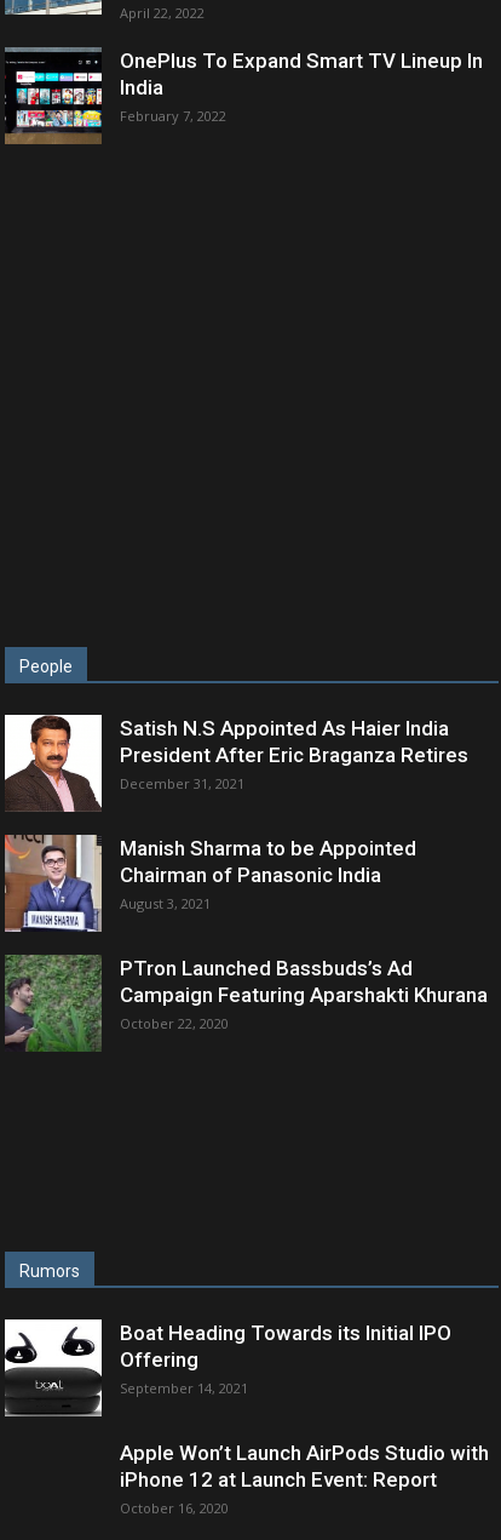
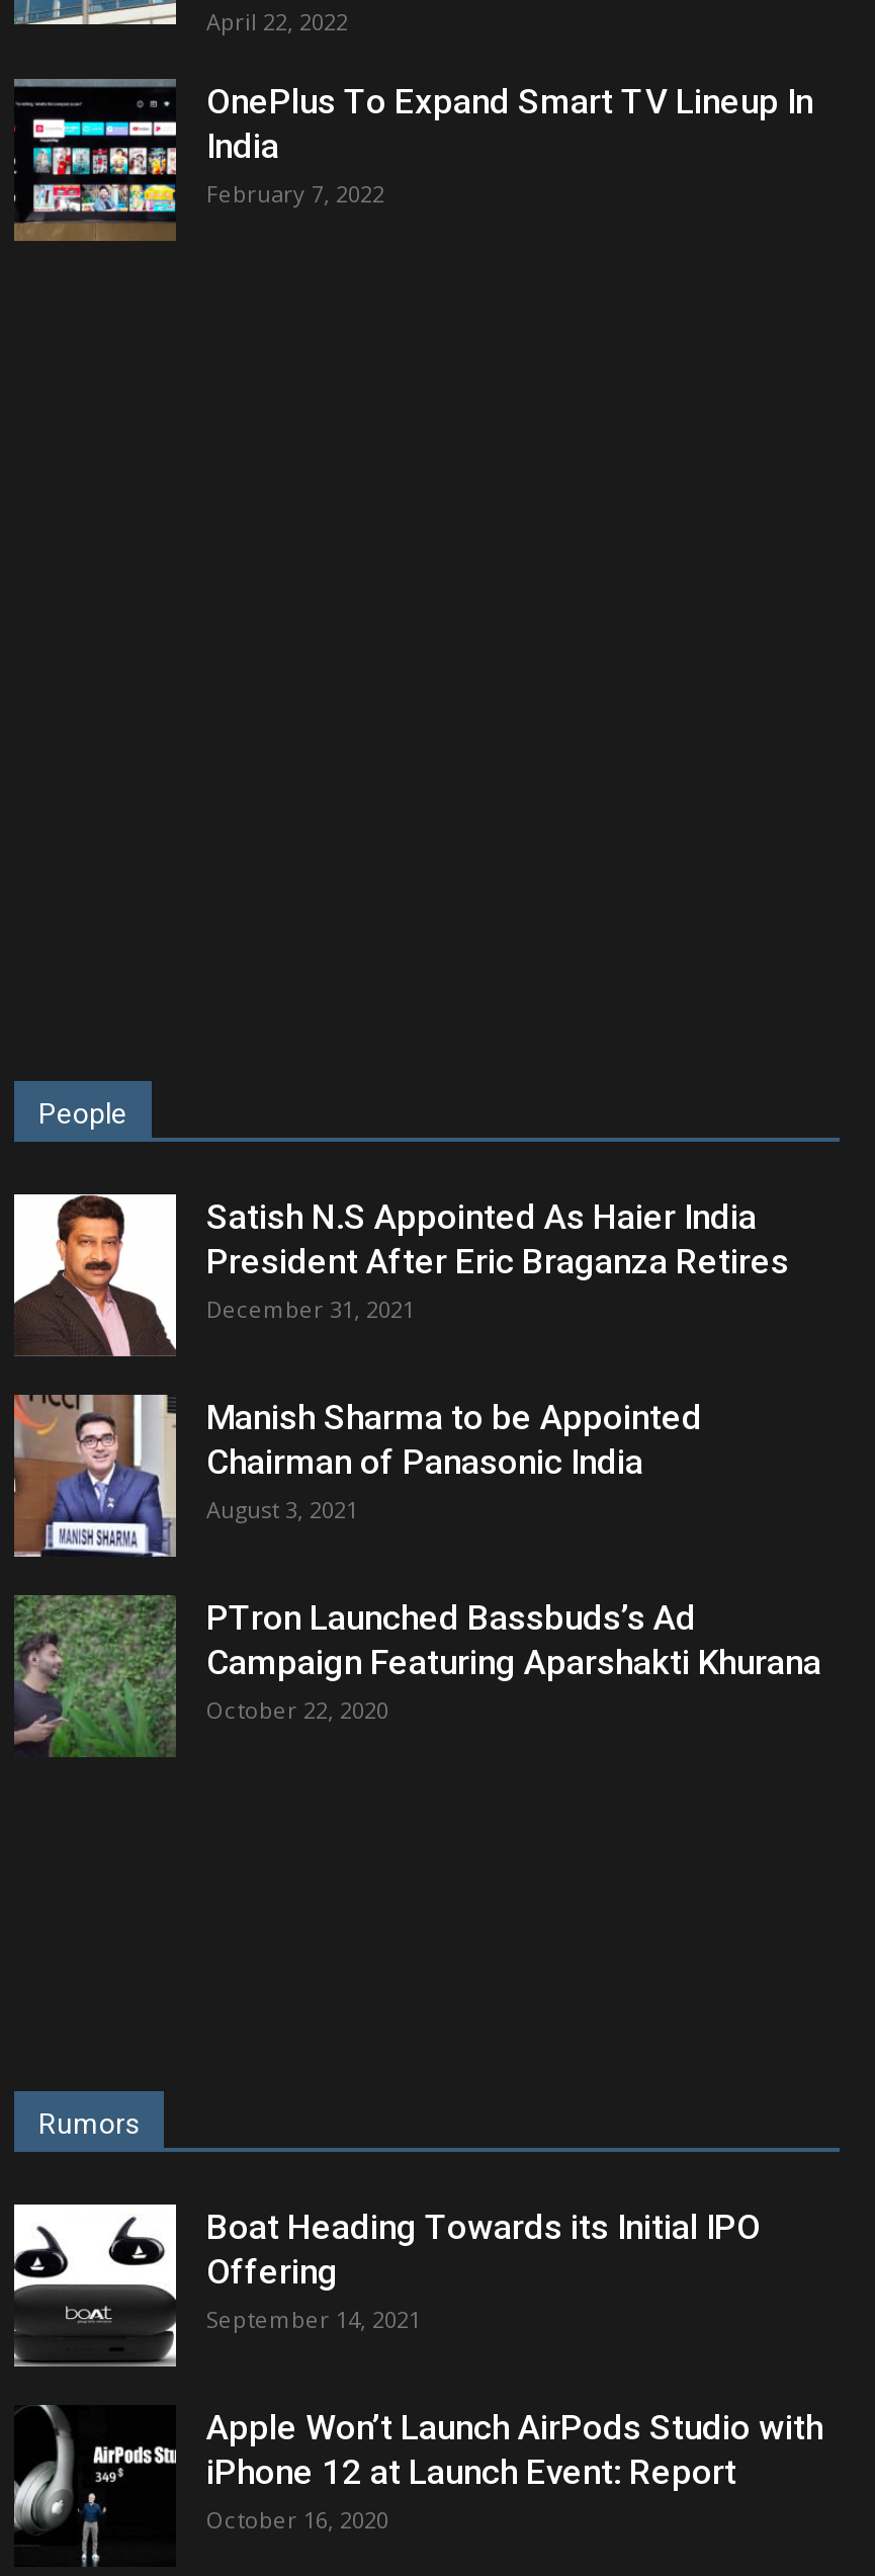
none -> [12,2403,178,2565] [image]

